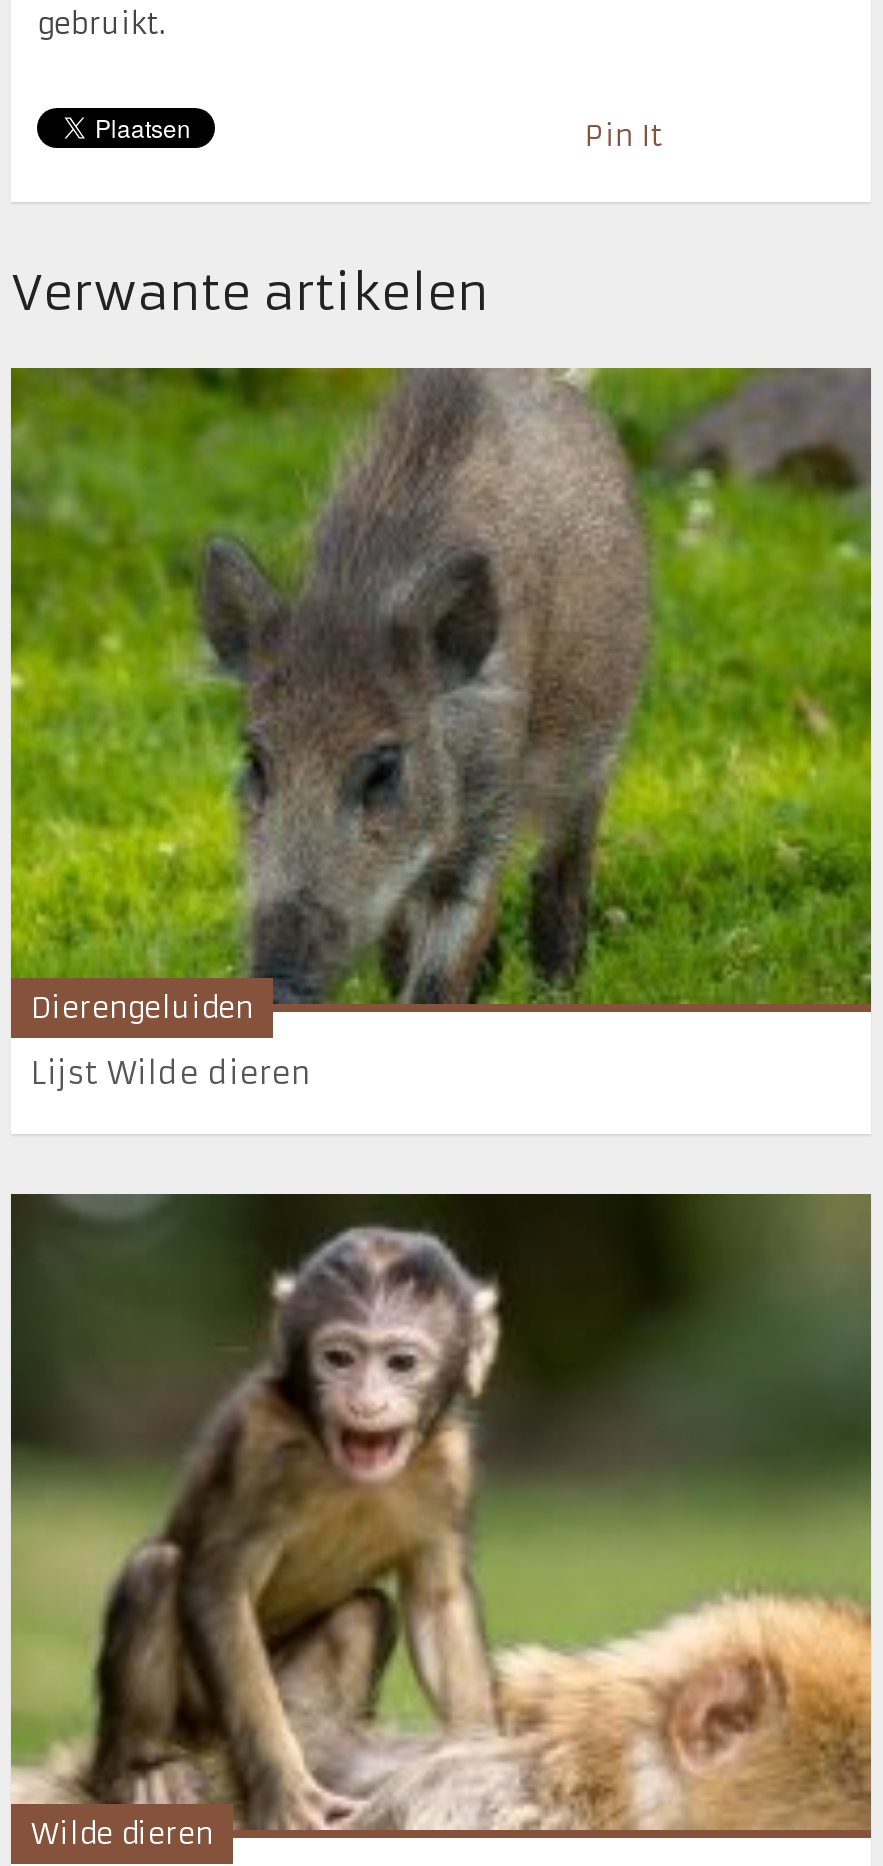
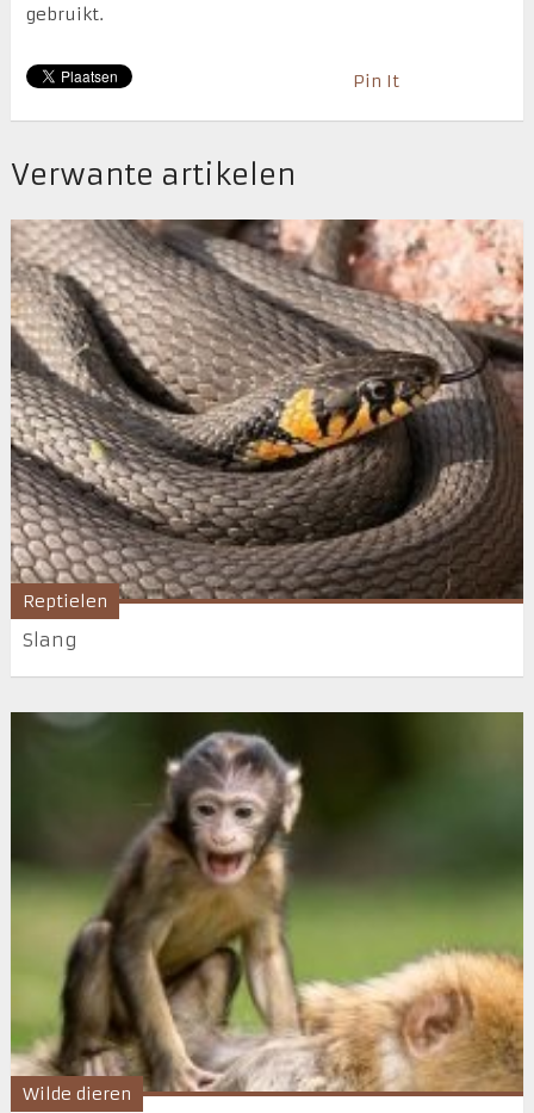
[9,366,873,1026] [image] | Dierengeluiden -> [10,218,524,612] [image] | Reptielen
[31,1054,313,1092] Lijst Wilde dieren -> [23,629,77,651] Slang

